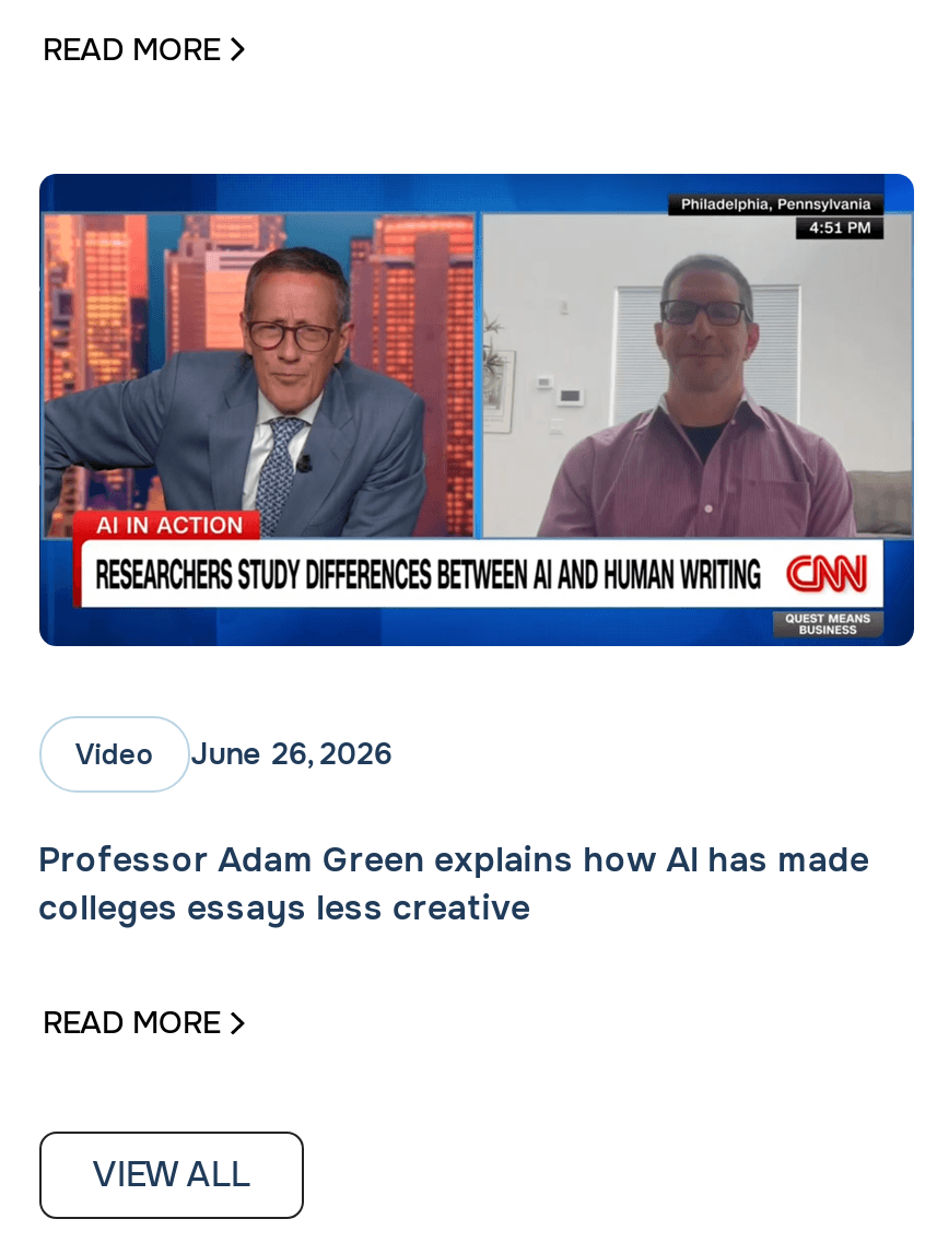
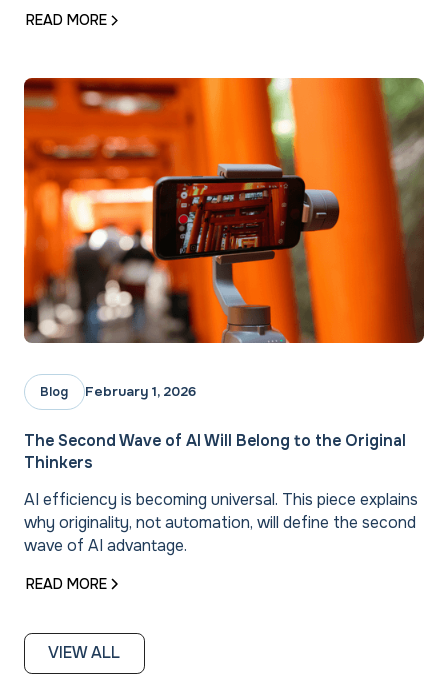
[37,171,916,931] [image] | Video | June 26, 2026 | Professor Adam Green explains how AI has made | colleges essays less creative -> [23,77,425,556] [image] | Blog | February 1, 2026 | The Second Wave of AI Will Belong to the Original | Thinkers | AI efficiency is becoming universal. This piece explains | why originality, not automation, will define the second | wave of AI advantage.

